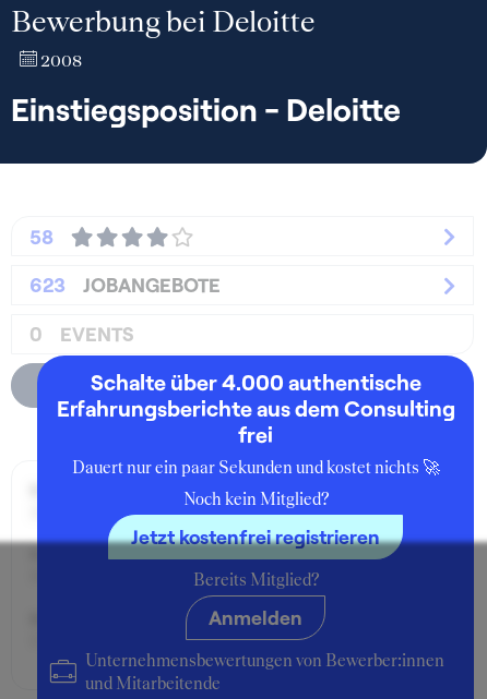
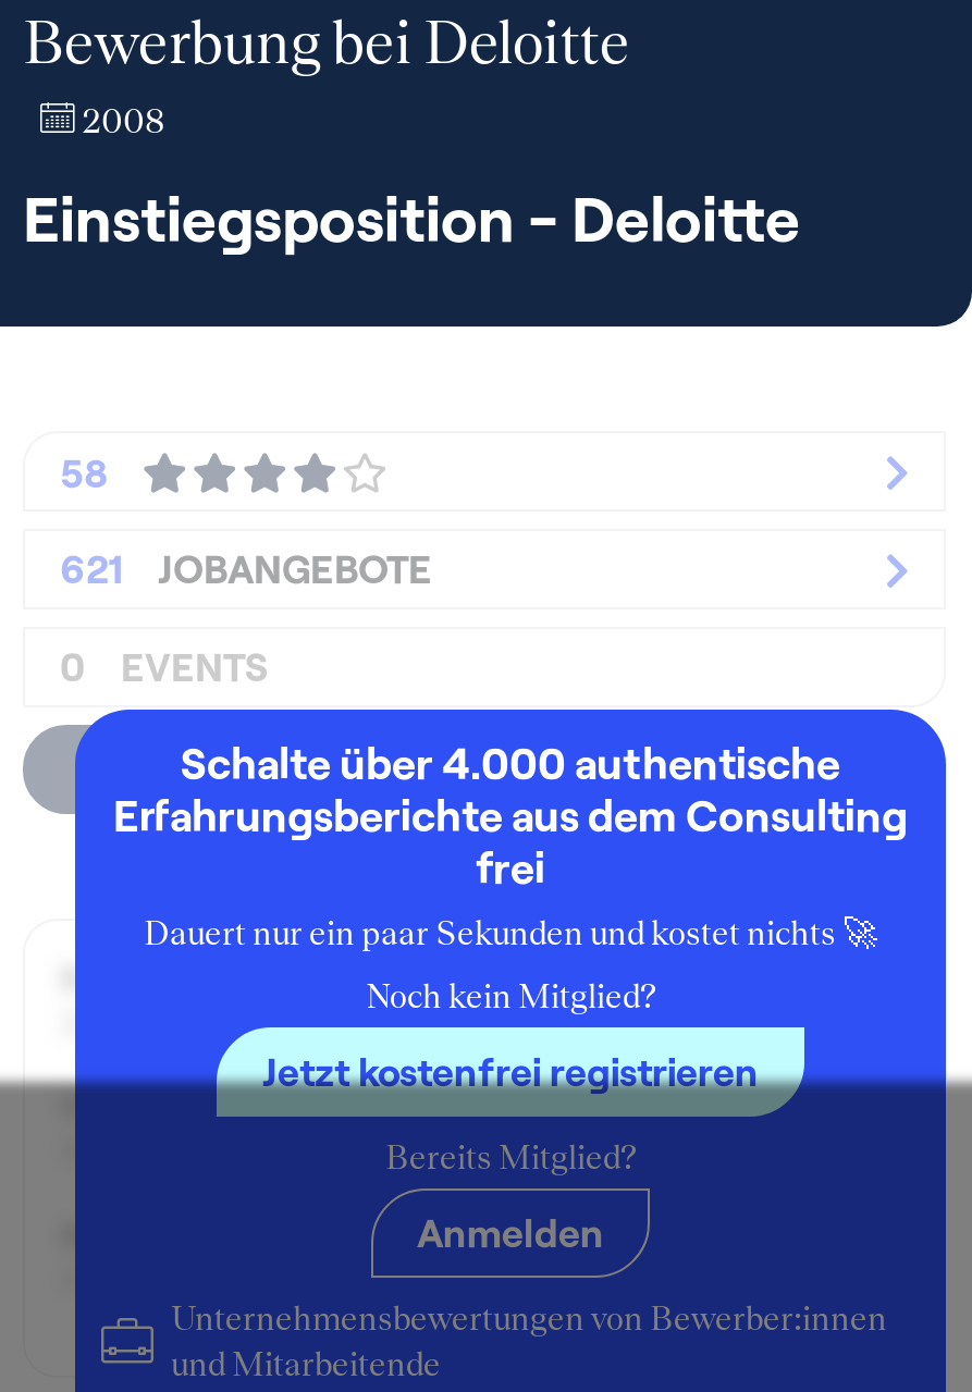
[29,273,221,297] 623 JOBANGEBOTE -> [60,544,432,592] 621 JOBANGEBOTE

